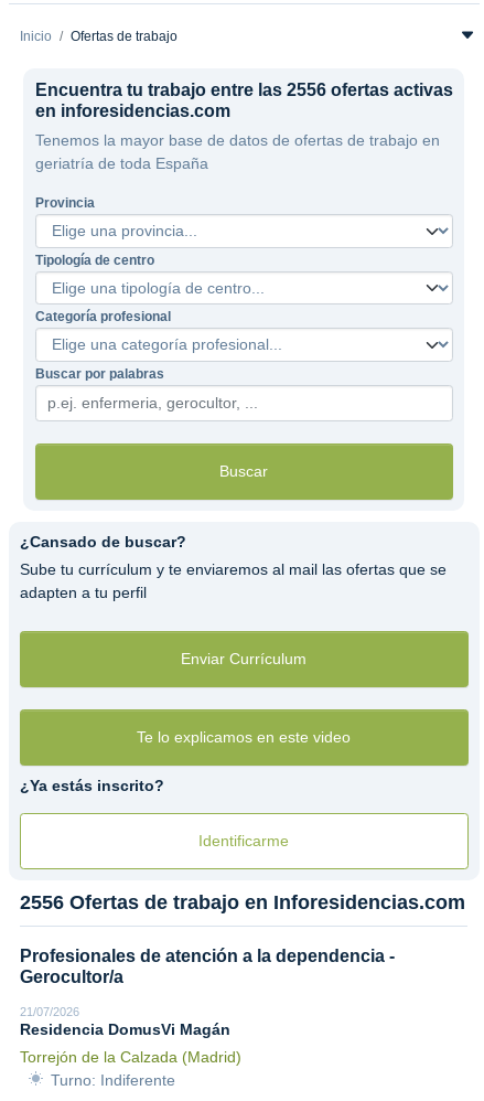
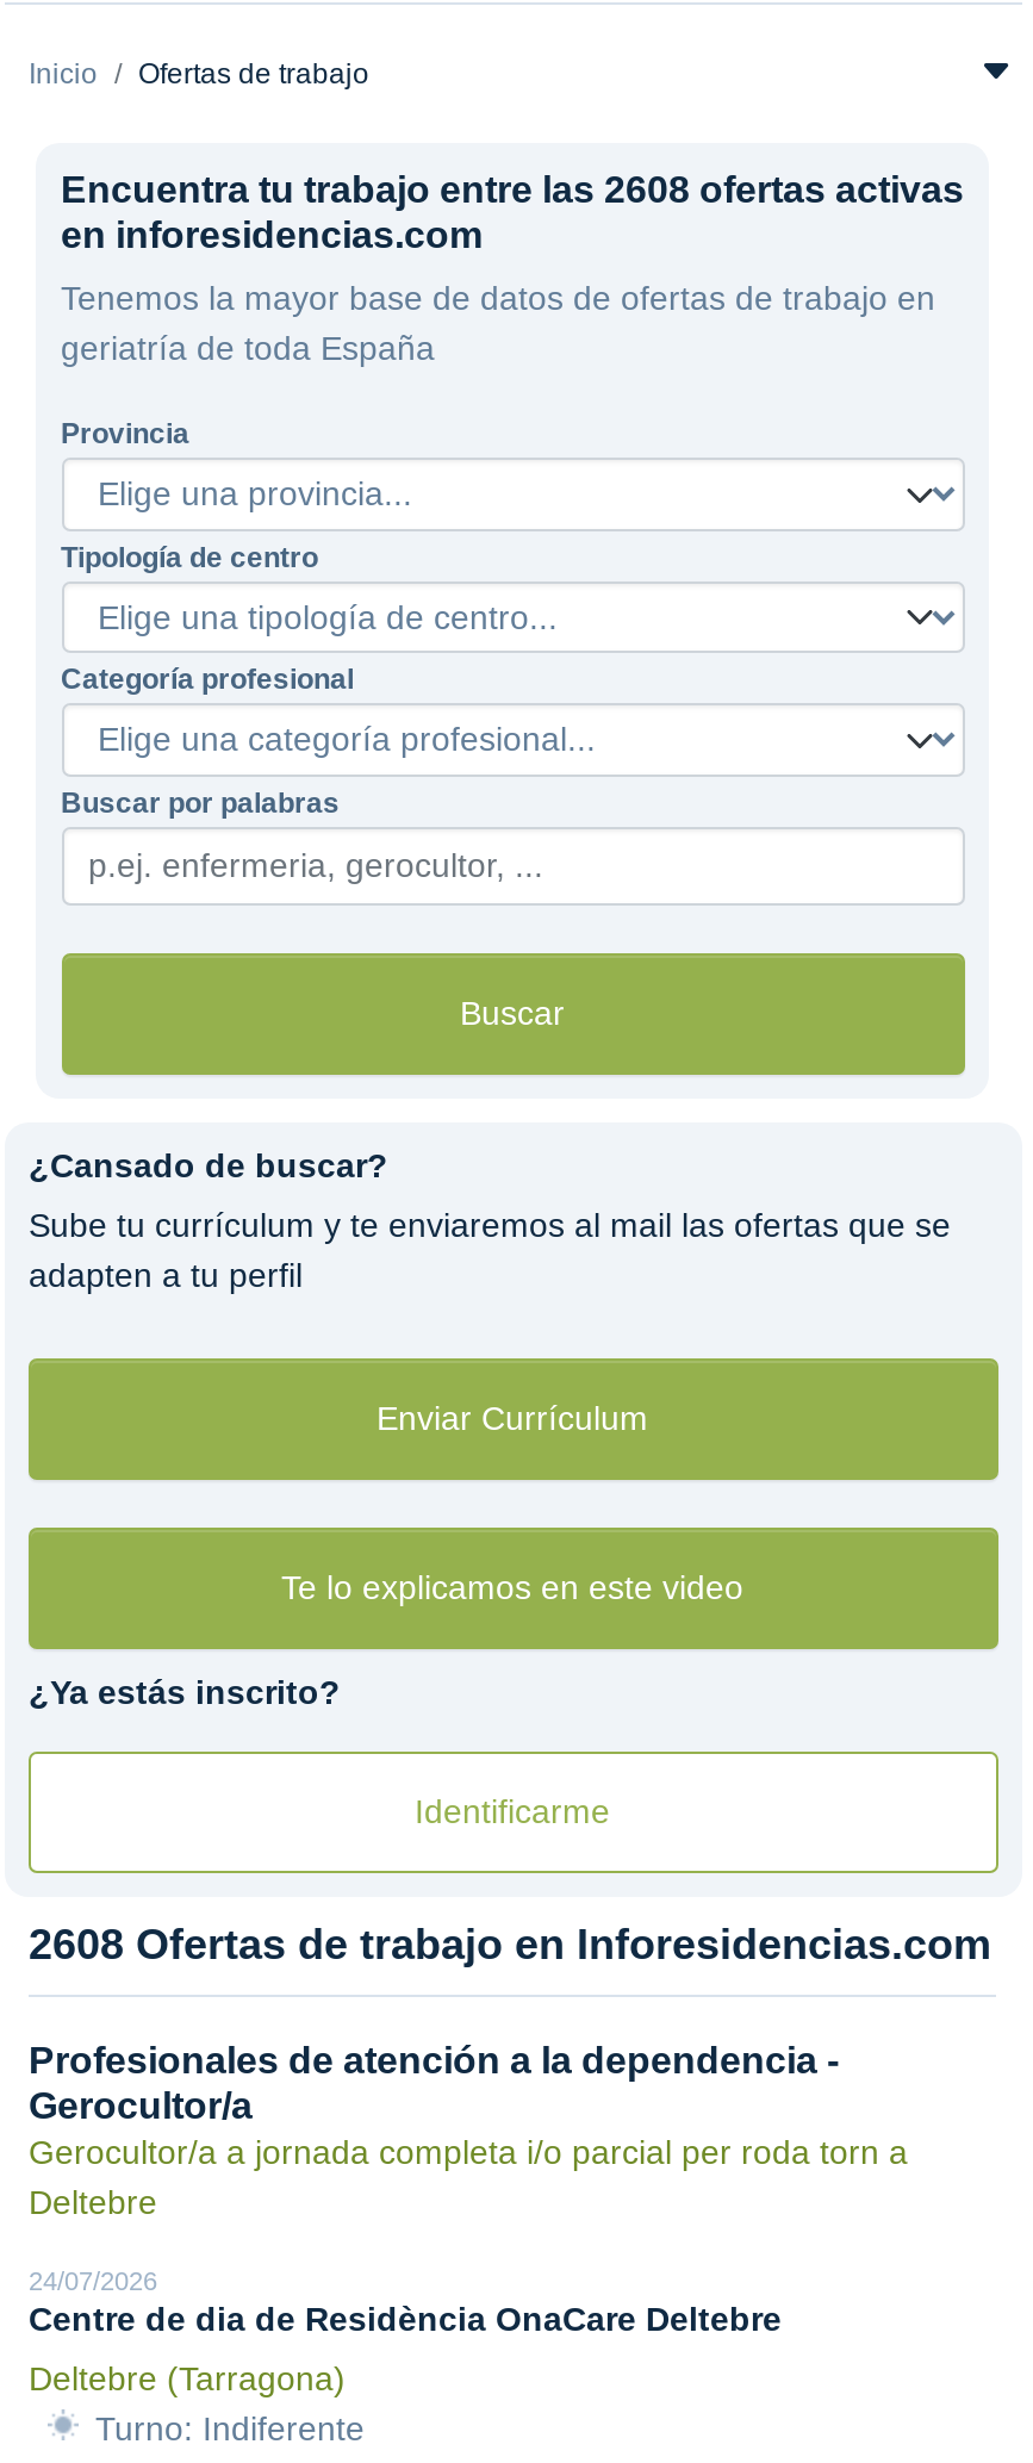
[35,81,453,99] Encuentra tu trabajo entre las 2556 ofertas activas -> [61,169,964,210] Encuentra tu trabajo entre las 2608 ofertas activas
[20,891,465,913] 2556 Ofertas de trabajo en Inforesidencias.com -> [29,1921,991,1968] 2608 Ofertas de trabajo en Inforesidencias.com
[20,1005,241,1066] 21/07/2026 | Residencia DomusVi Magán | Torrejón de la Calzada (Madrid) -> [29,2133,908,2397] Gerocultor/a a jornada completa i/o parcial per roda torn a | Deltebre | 24/07/2026 | Centre de dia de Residència OnaCare Deltebre | Deltebre (Tarragona)

